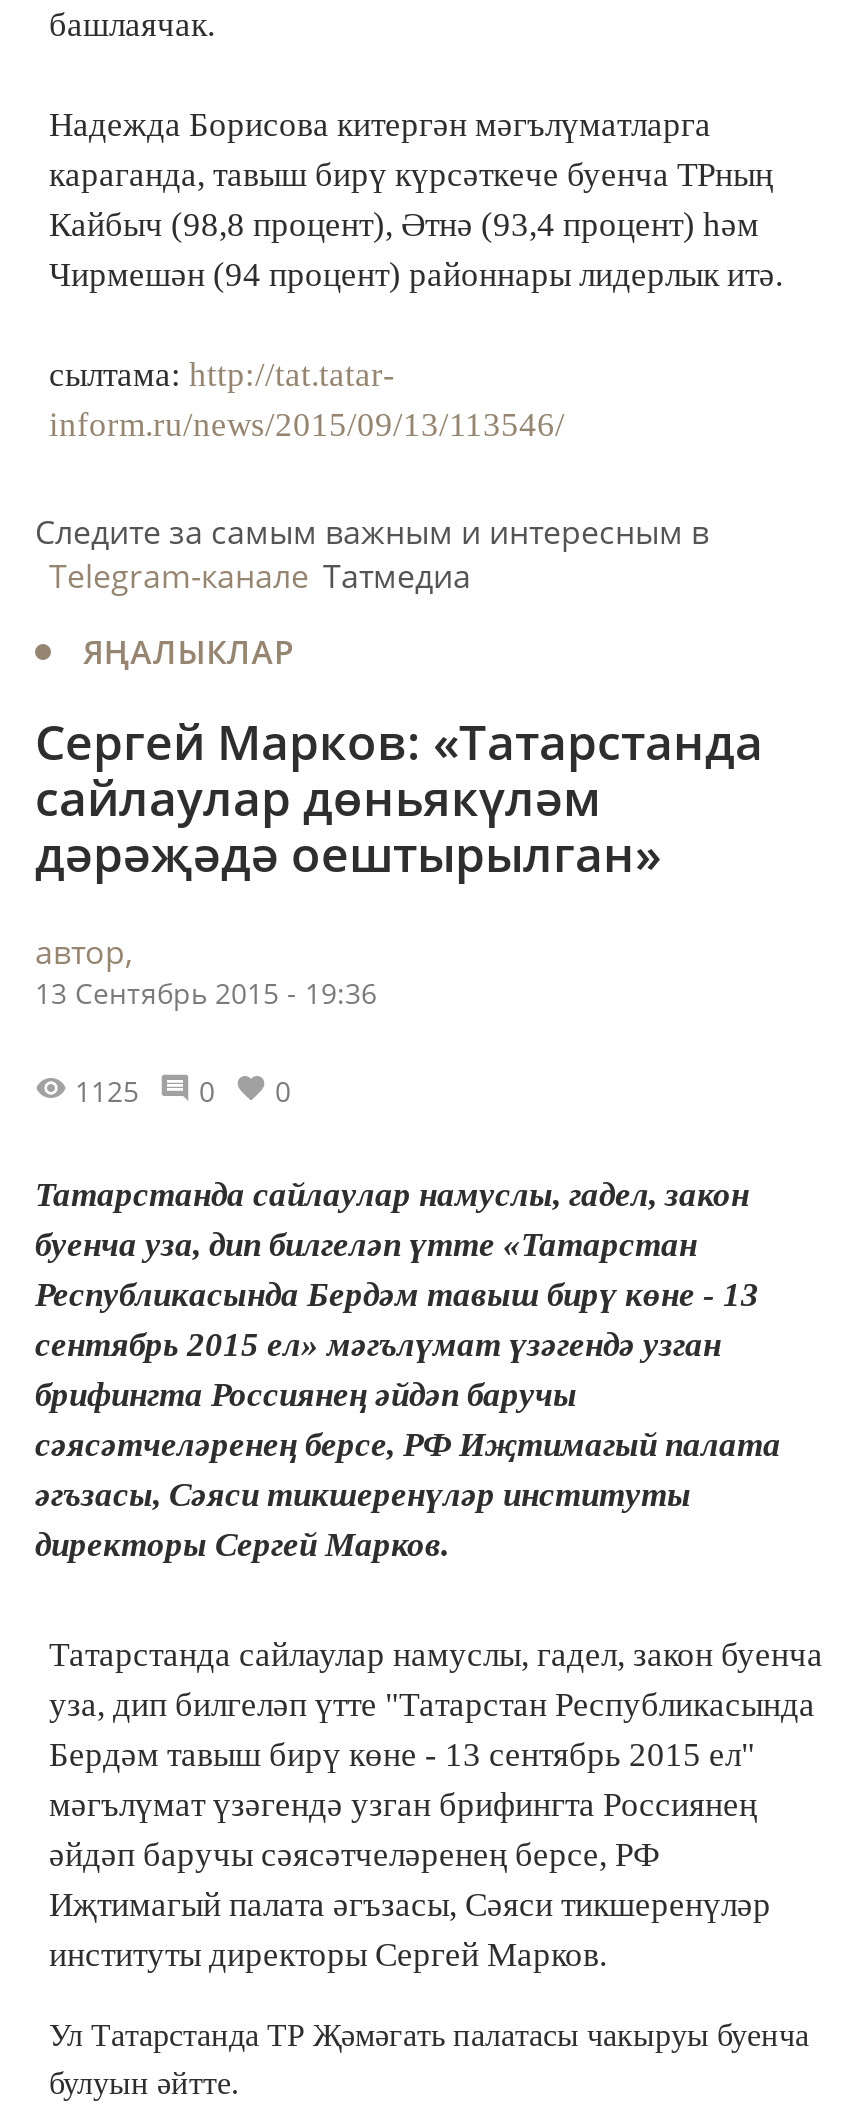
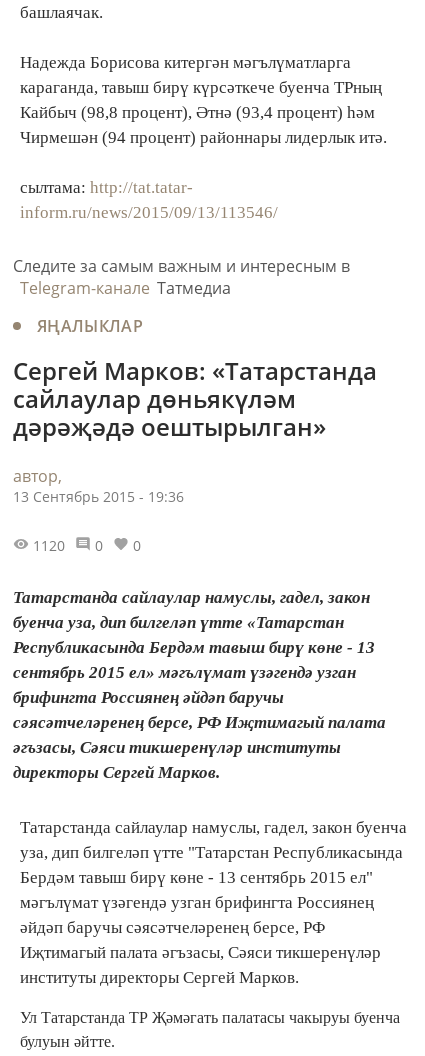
[75,1073,291,1111] 1125 0 0 -> [33,536,141,555] 1120 0 0

